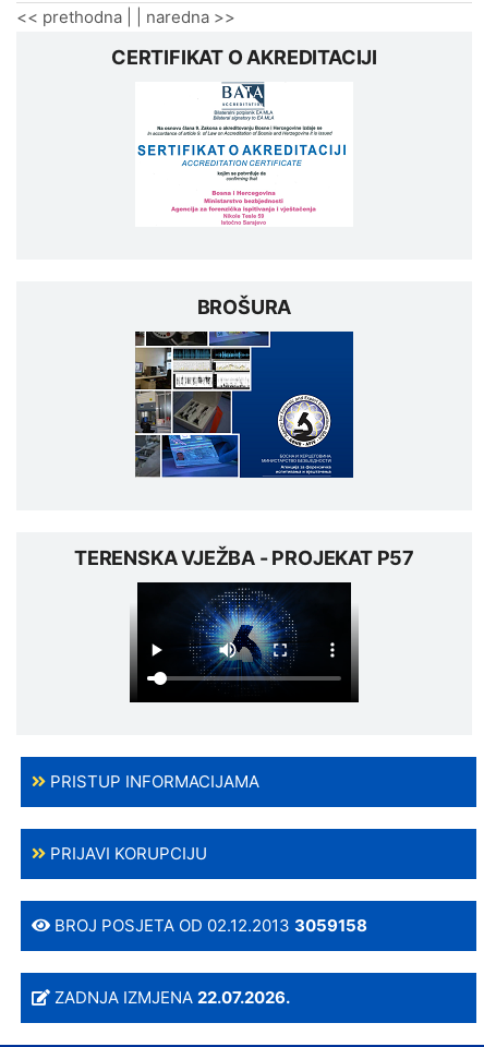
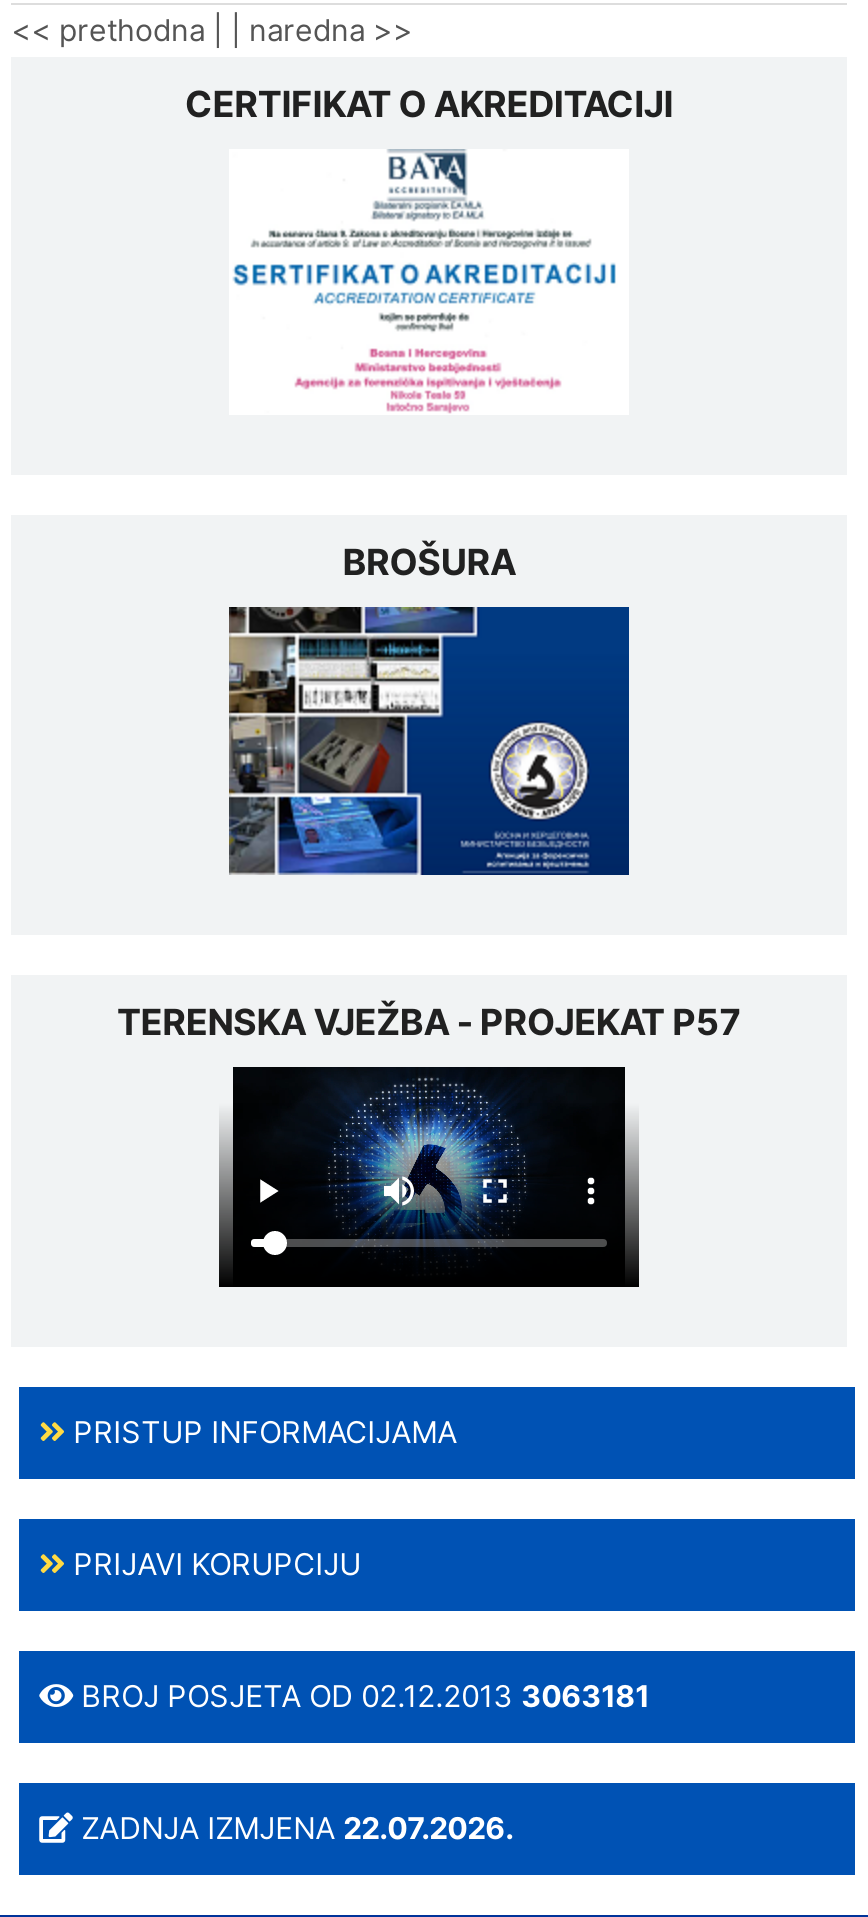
[50,915,368,936] BROJ POSJETA OD 02.12.2013 3059158 -> [73,1677,649,1715] BROJ POSJETA OD 02.12.2013 3063181

